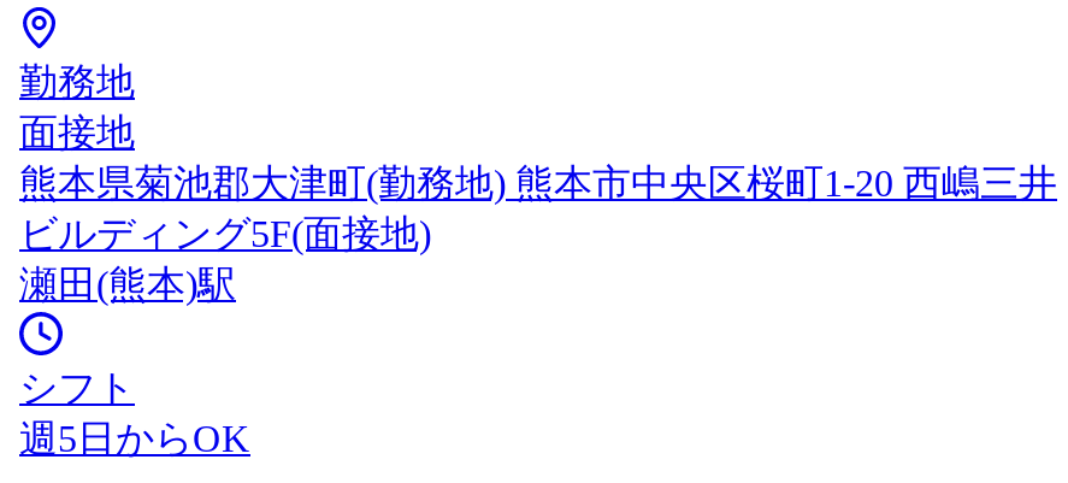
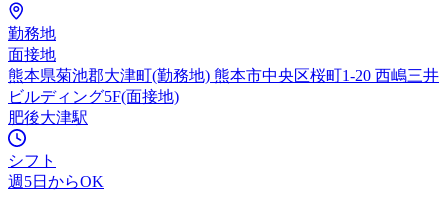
[19,264,236,304] 瀬田(熊本)駅 -> [8,109,88,126] 肥後大津駅

